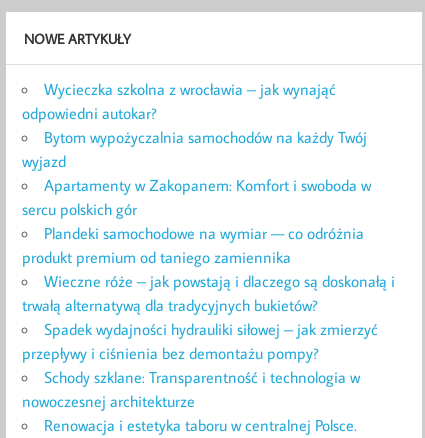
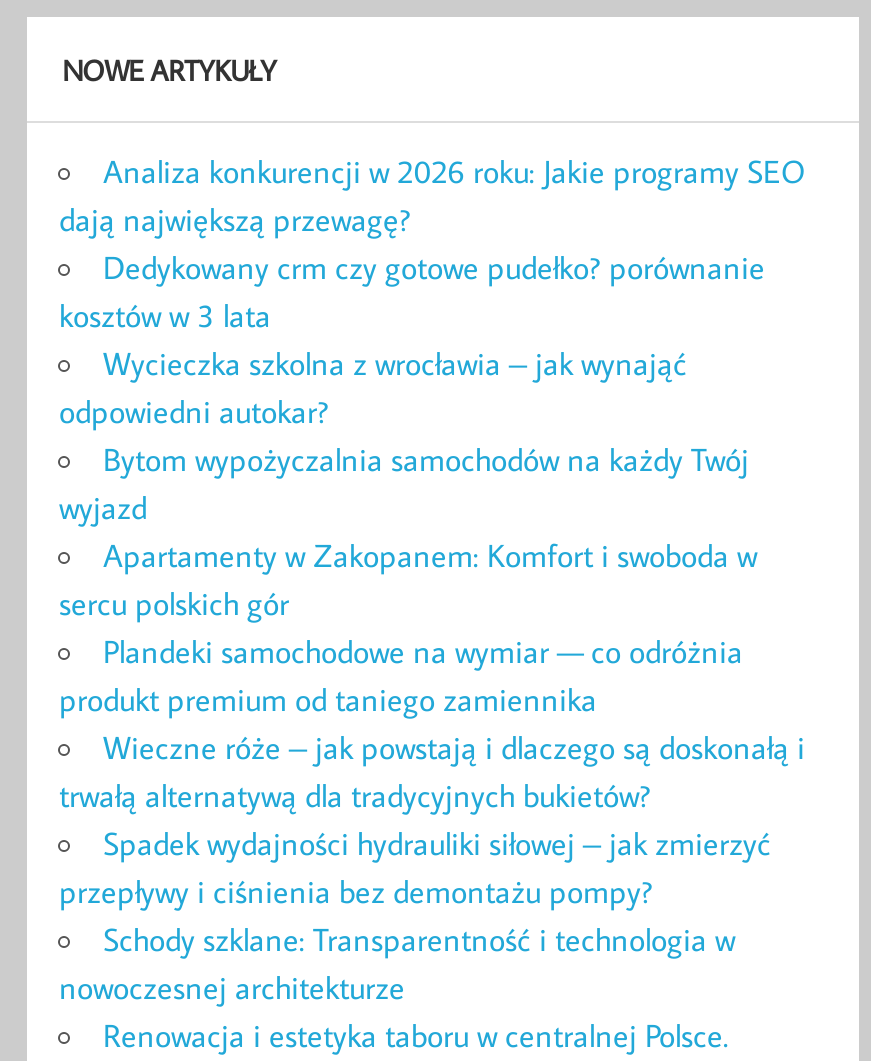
none -> [59,152,805,336] Analiza konkurencji w 2026 roku: Jakie programy SEO | dają największą przewagę? | Dedykowany crm czy gotowe pudełko? porównanie | kosztów w 3 lata

